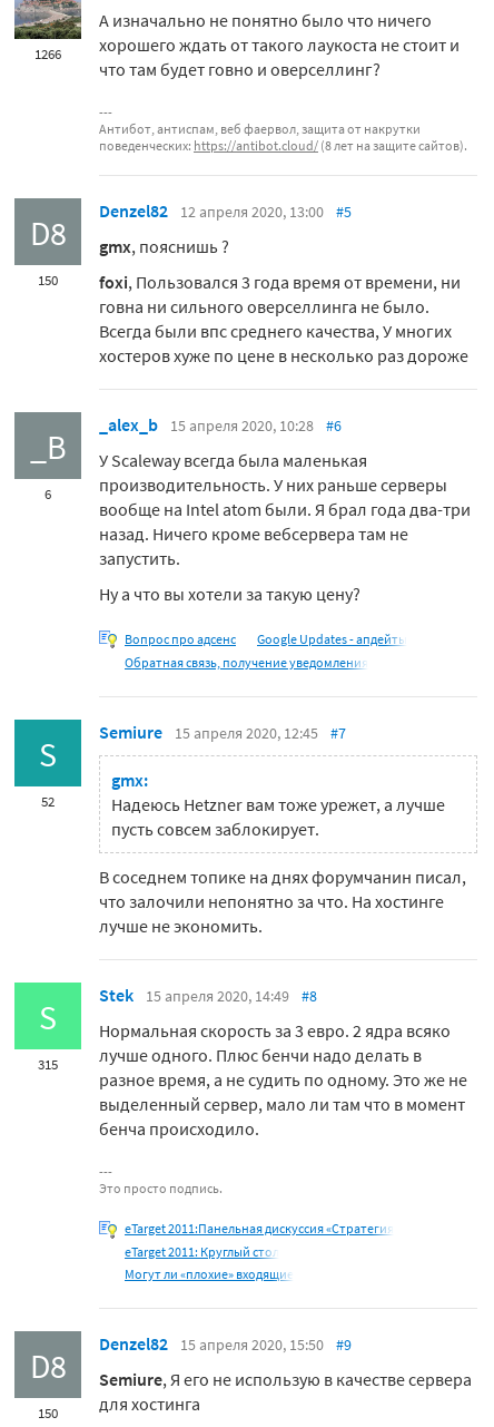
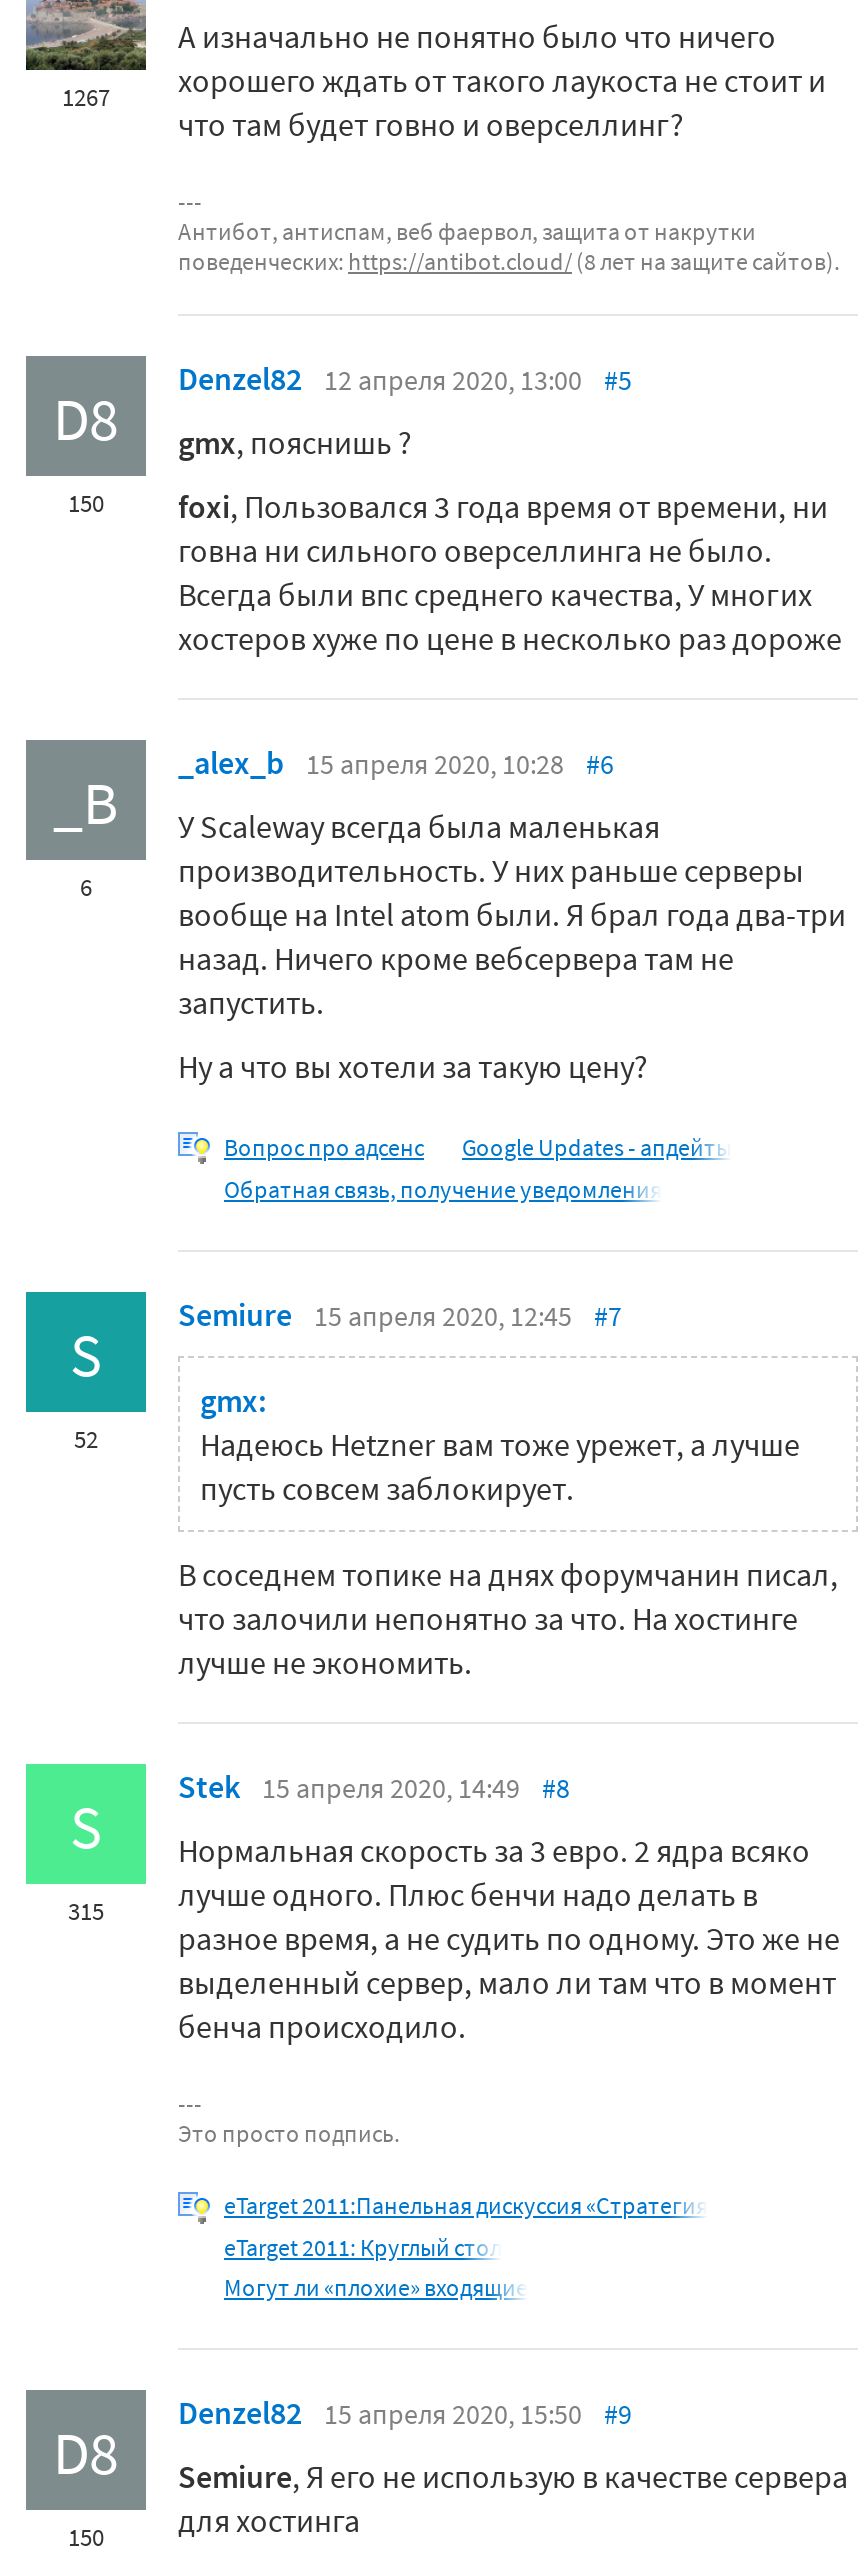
[34,46,61,63] 1266 -> [62,83,110,113] 1267

